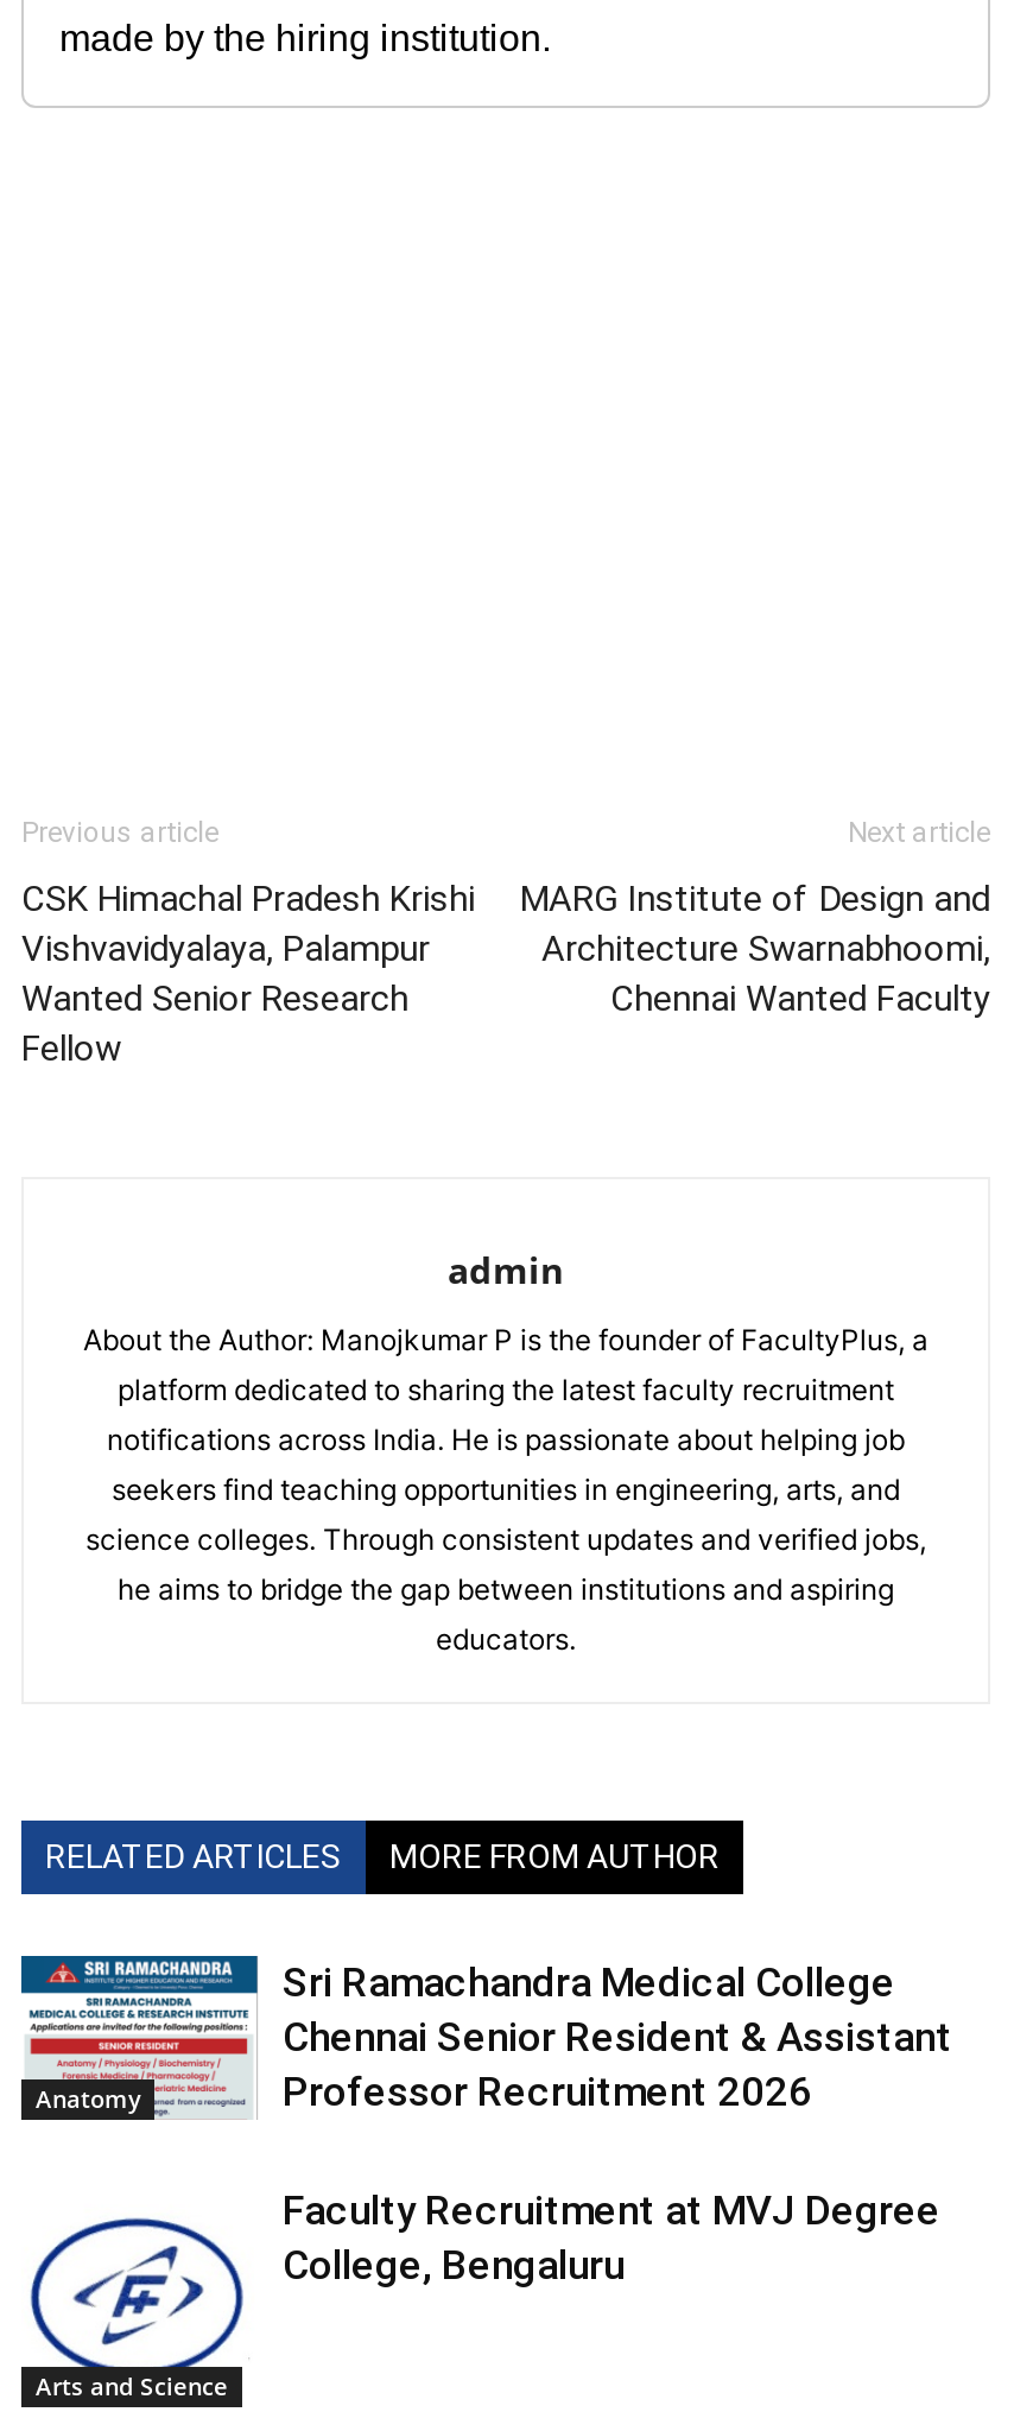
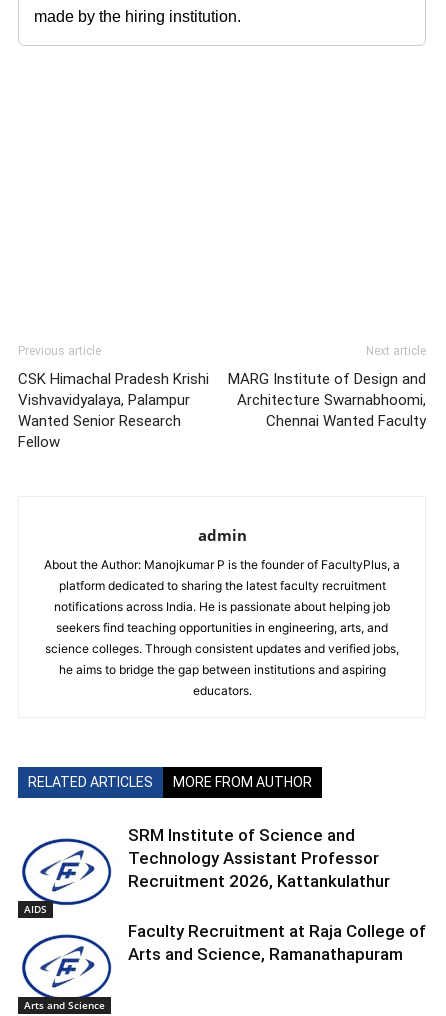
[19,1954,249,2148] [image] | Anatomy -> [18,824,114,916] [image] | AIDS
[283,1958,952,2115] Sri Ramachandra Medical College | Chennai Senior Resident & Assistant | Professor Recruitment 2026 -> [128,825,390,891] SRM Institute of Science and | Technology Assistant Professor | Recruitment 2026, Kattankulathur
[283,2186,940,2288] Faculty Recruitment at MVJ Degree | College, Bengaluru -> [128,921,426,964] Faculty Recruitment at Raja College of | Arts and Science, Ramanathapuram

